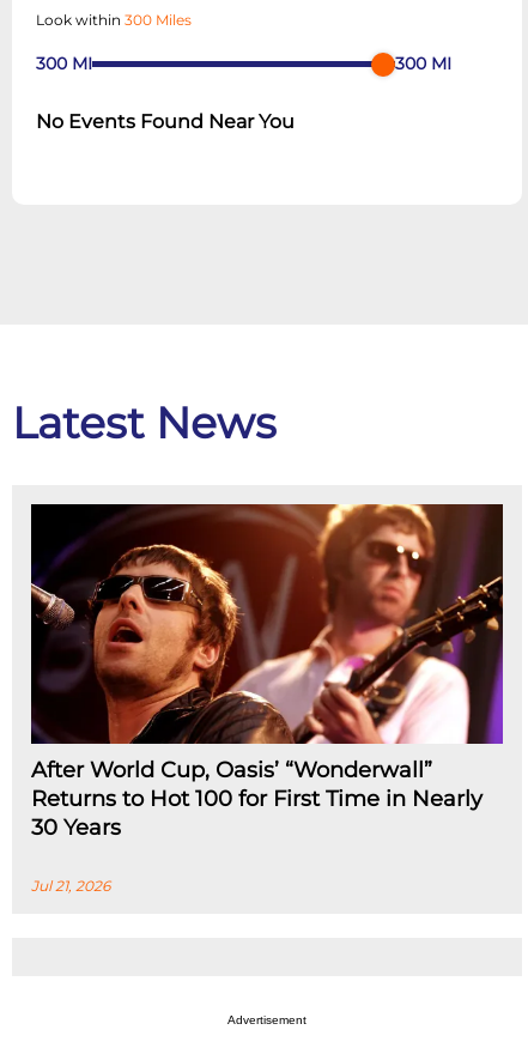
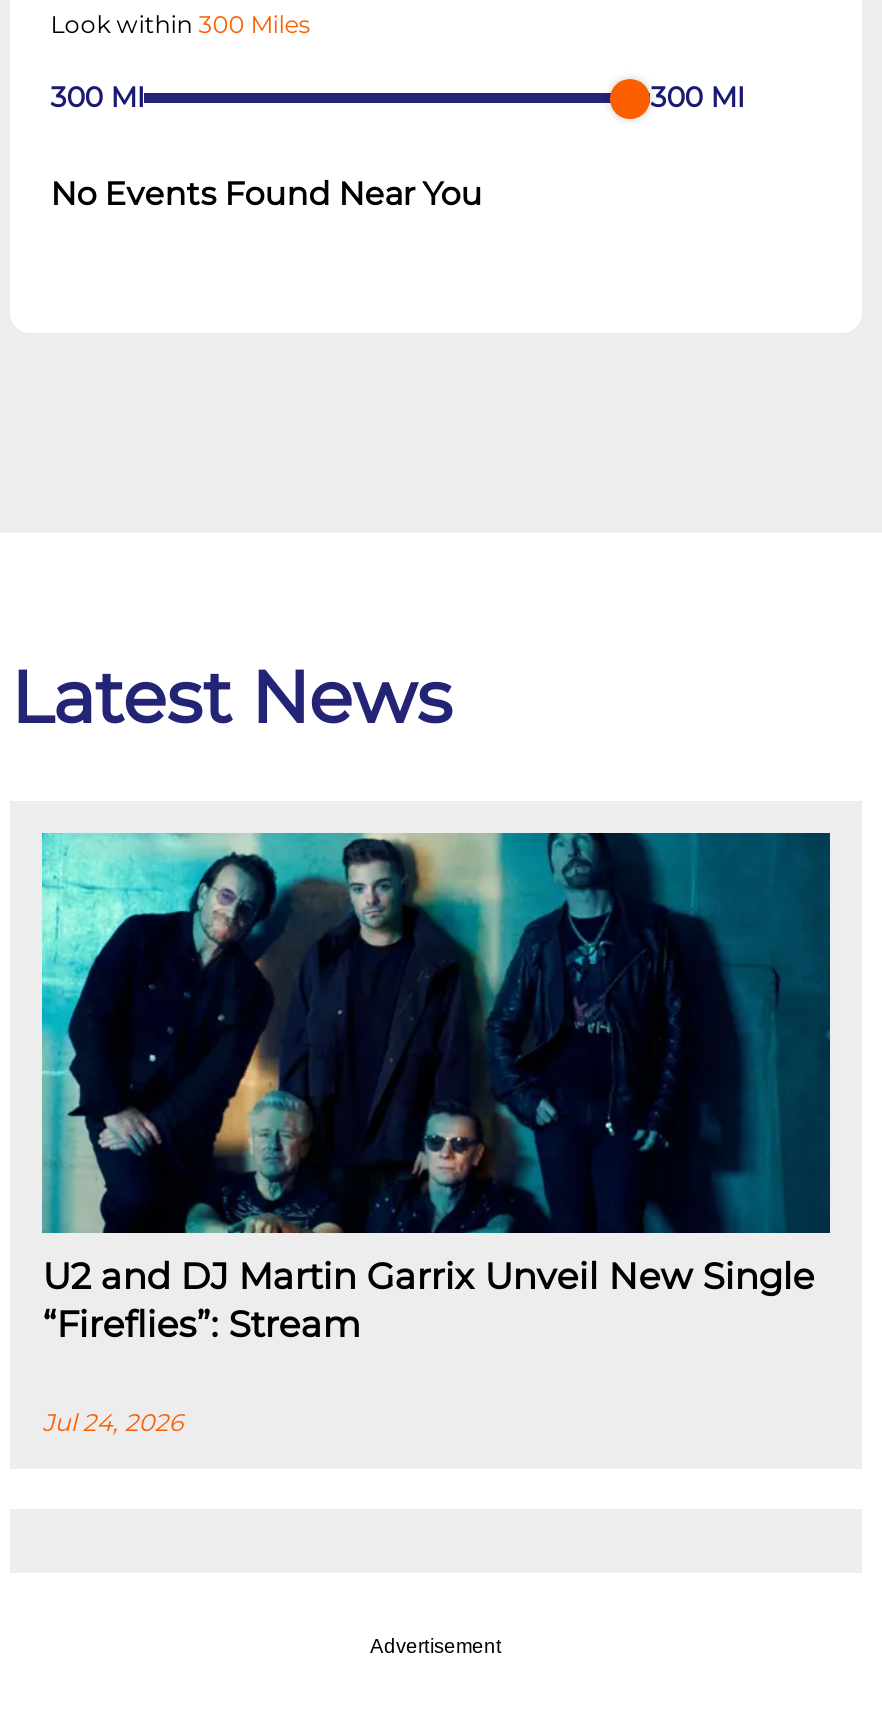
[30,503,504,841] [image] | After World Cup, Oasis’ “Wonderwall” | Returns to Hot 100 for First Time in Nearly | 30 Years -> [40,831,832,1347] [image] | U2 and DJ Martin Garrix Unveil New Single | “Fireflies”: Stream
[31,877,110,895] Jul 21, 2026 -> [42,1408,182,1438] Jul 24, 2026

